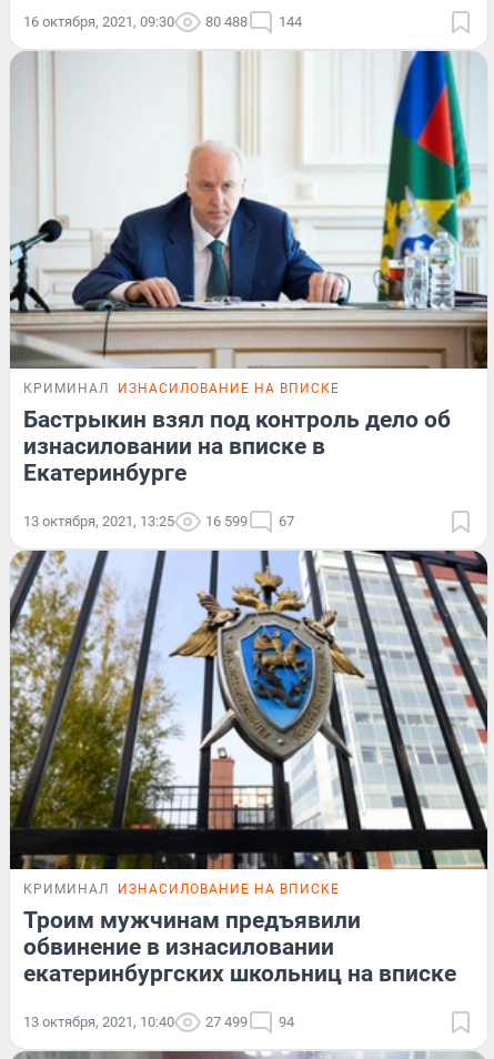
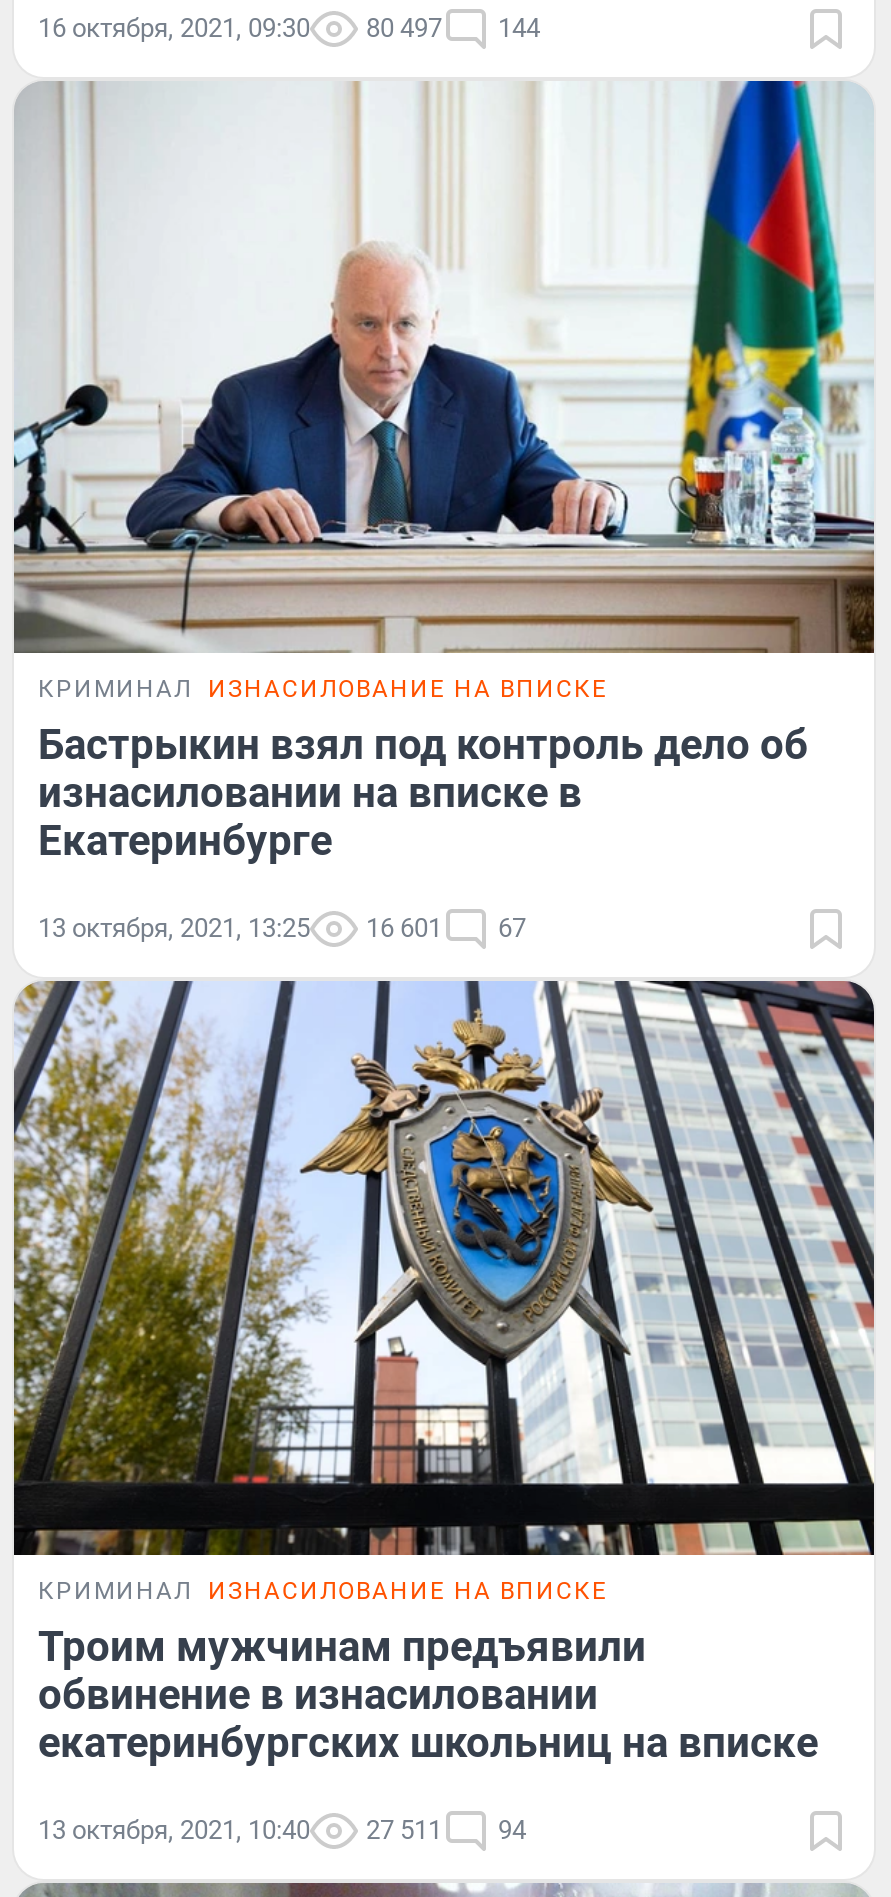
[23,13,302,30] 16 октября, 2021, 09:30 80 488 144 -> [38,12,540,42] 16 октября, 2021, 09:30 80 497 144
[23,513,294,530] 13 октября, 2021, 13:25 16 599 67 -> [38,914,526,944] 13 октября, 2021, 13:25 16 601 67
[23,1013,294,1030] 13 октября, 2021, 10:40 27 499 94 -> [38,1815,526,1845] 13 октября, 2021, 10:40 27 511 94

